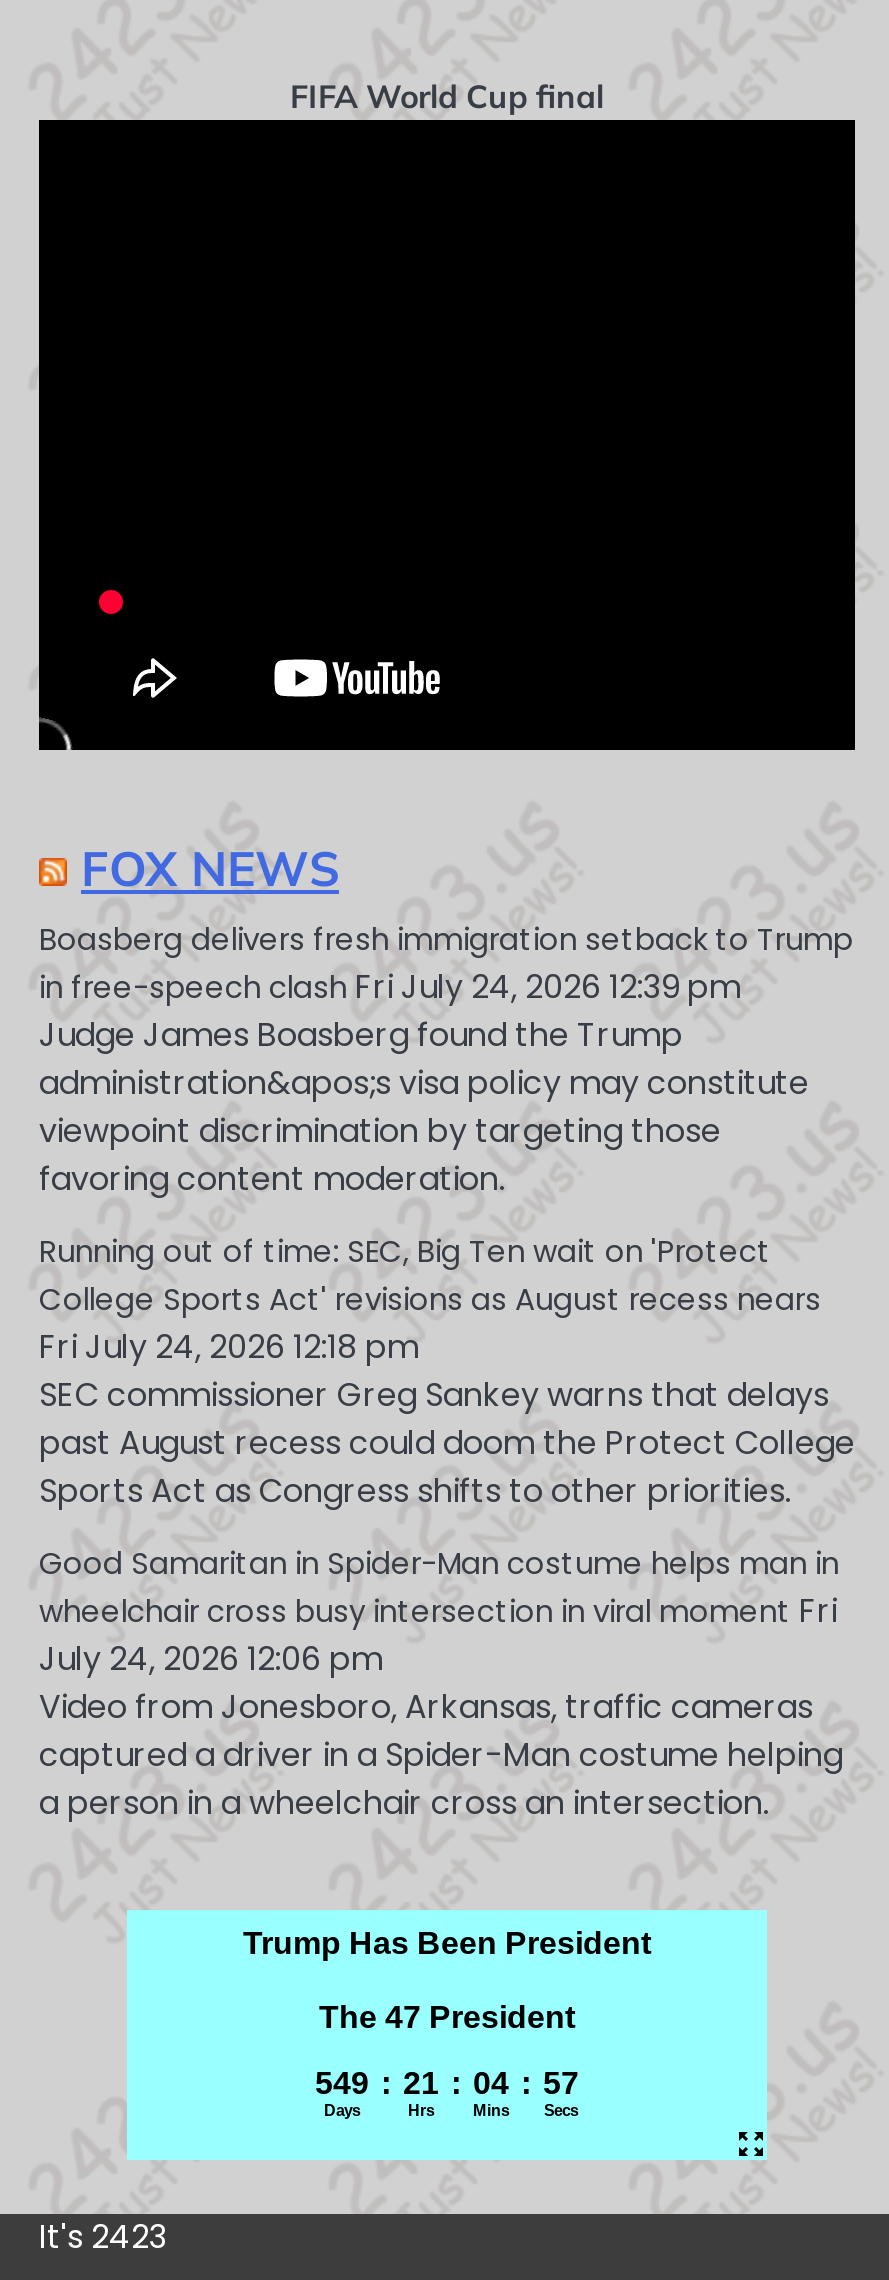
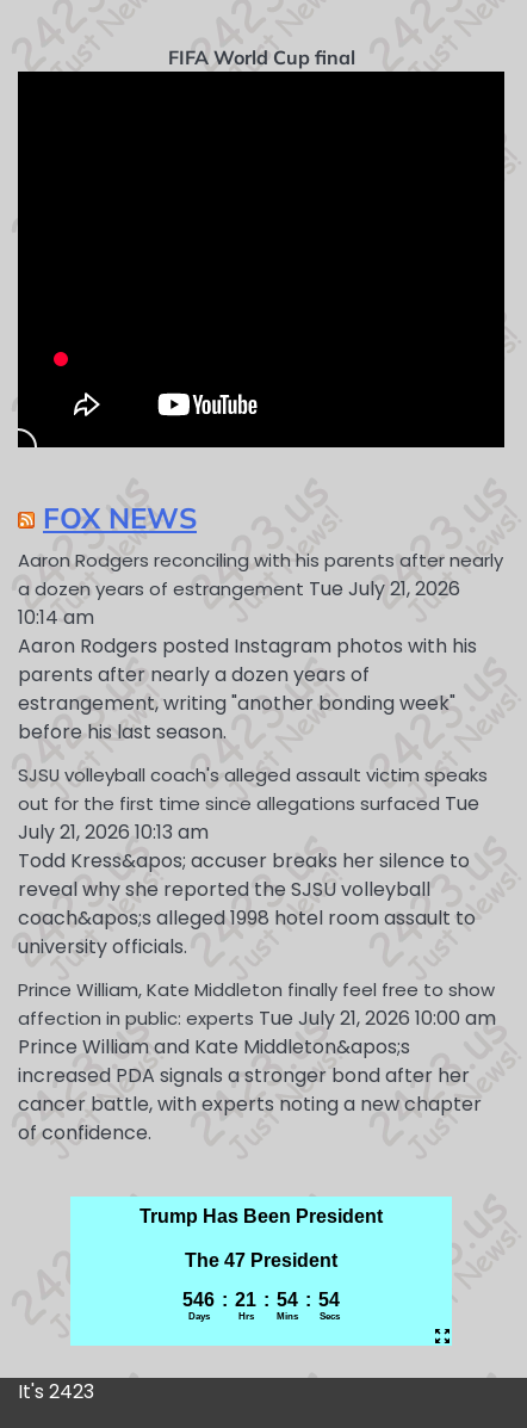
[39,918,853,1202] Boasberg delivers fresh immigration setback to Trump | in free-speech clash Fri July 24, 2026 12:39 pm | Judge James Boasberg found the Trump | administration&apos;s visa policy may constitute | viewpoint discrimination by targeting those | favoring content moderation. -> [18,547,503,745] Aaron Rodgers reconciling with his parents after nearly | a dozen years of estrangement Tue July 21, 2026 | 10:14 am | Aaron Rodgers posted Instagram photos with his | parents after nearly a dozen years of | estrangement, writing "another bonding week" | before his last season.
[39,1230,855,1514] Running out of time: SEC, Big Ten wait on 'Protect | College Sports Act' revisions as August recess nears | Fri July 24, 2026 12:18 pm | SEC commissioner Greg Sankey warns that delays | past August recess could doom the Protect College | Sports Act as Congress shifts to other priorities. -> [18,762,488,960] SJSU volleyball coach's alleged assault victim speaks | out for the first time since allegations surfaced Tue | July 21, 2026 10:13 am | Todd Kress&apos; accuser breaks her silence to | reveal why she reported the SJSU volleyball | coach&apos;s alleged 1998 hotel room assault to | university officials.
[39,1542,843,1826] Good Samaritan in Spider-Man costume helps man in | wheelchair cross busy intersection in viral moment Fri | July 24, 2026 12:06 pm | Video from Jonesboro, Arkansas, traffic cameras | captured a driver in a Spider-Man costume helping | a person in a wheelchair cross an intersection. -> [18,977,496,1146] Prince William, Kate Middleton finally feel free to show | affection in public: experts Tue July 21, 2026 10:00 am | Prince William and Kate Middleton&apos;s | increased PDA signals a stronger bond after her | cancer battle, with experts noting a new chapter | of confidence.

